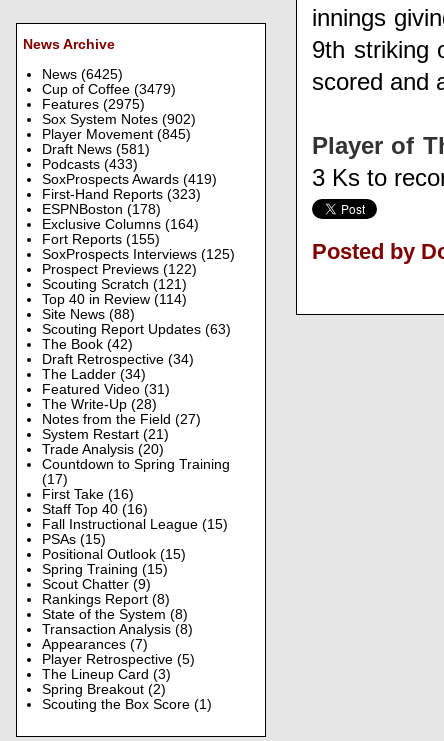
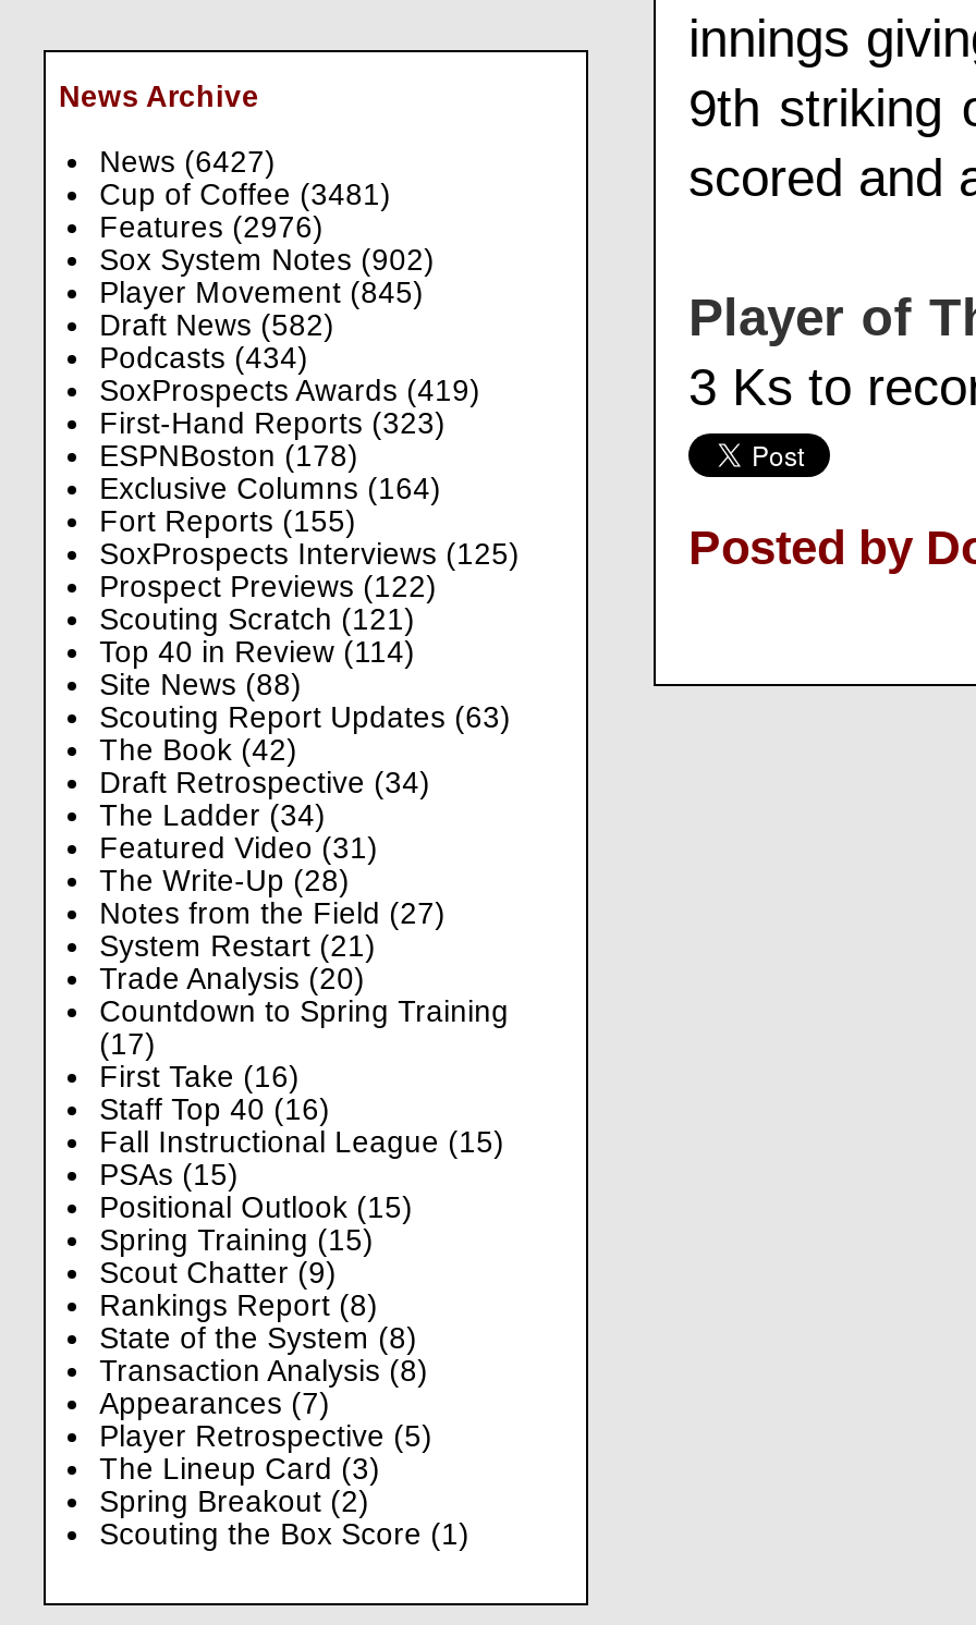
[42,67,123,82] News (6425) -> [99,146,276,178] News (6427)
[42,82,176,97] Cup of Coffee (3479) -> [99,178,391,211] Cup of Coffee (3481)
[42,97,145,112] Features (2975) -> [99,211,324,244] Features (2976)
[42,142,150,157] Draft News (581) -> [99,309,335,342] Draft News (582)
[42,157,138,172] Podcasts (433) -> [99,342,308,374] Podcasts (434)

